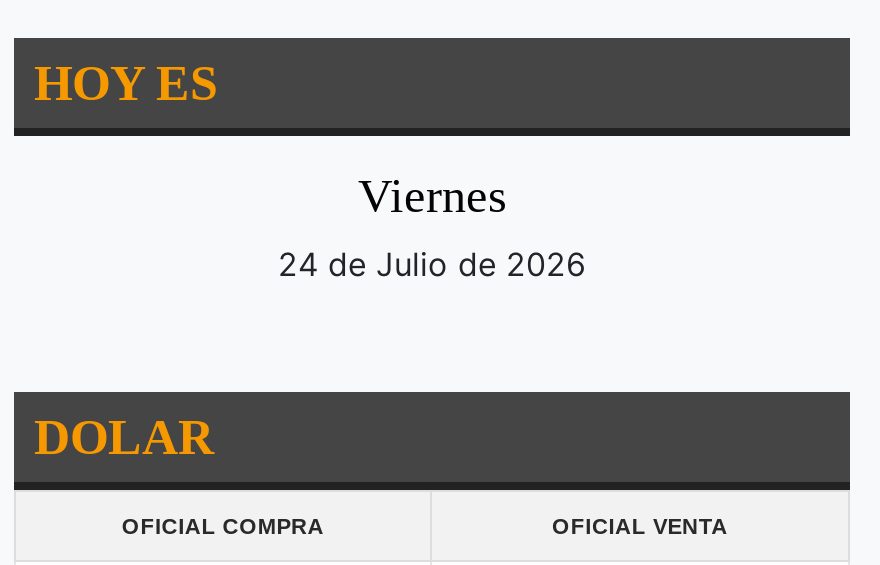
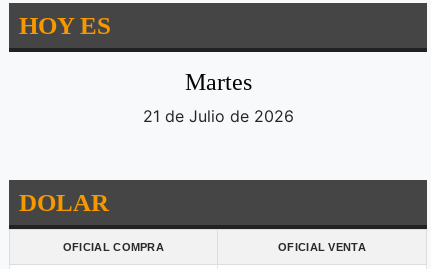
[278,170,586,284] Viernes | 24 de Julio de 2026 -> [142,69,293,126] Martes | 21 de Julio de 2026

